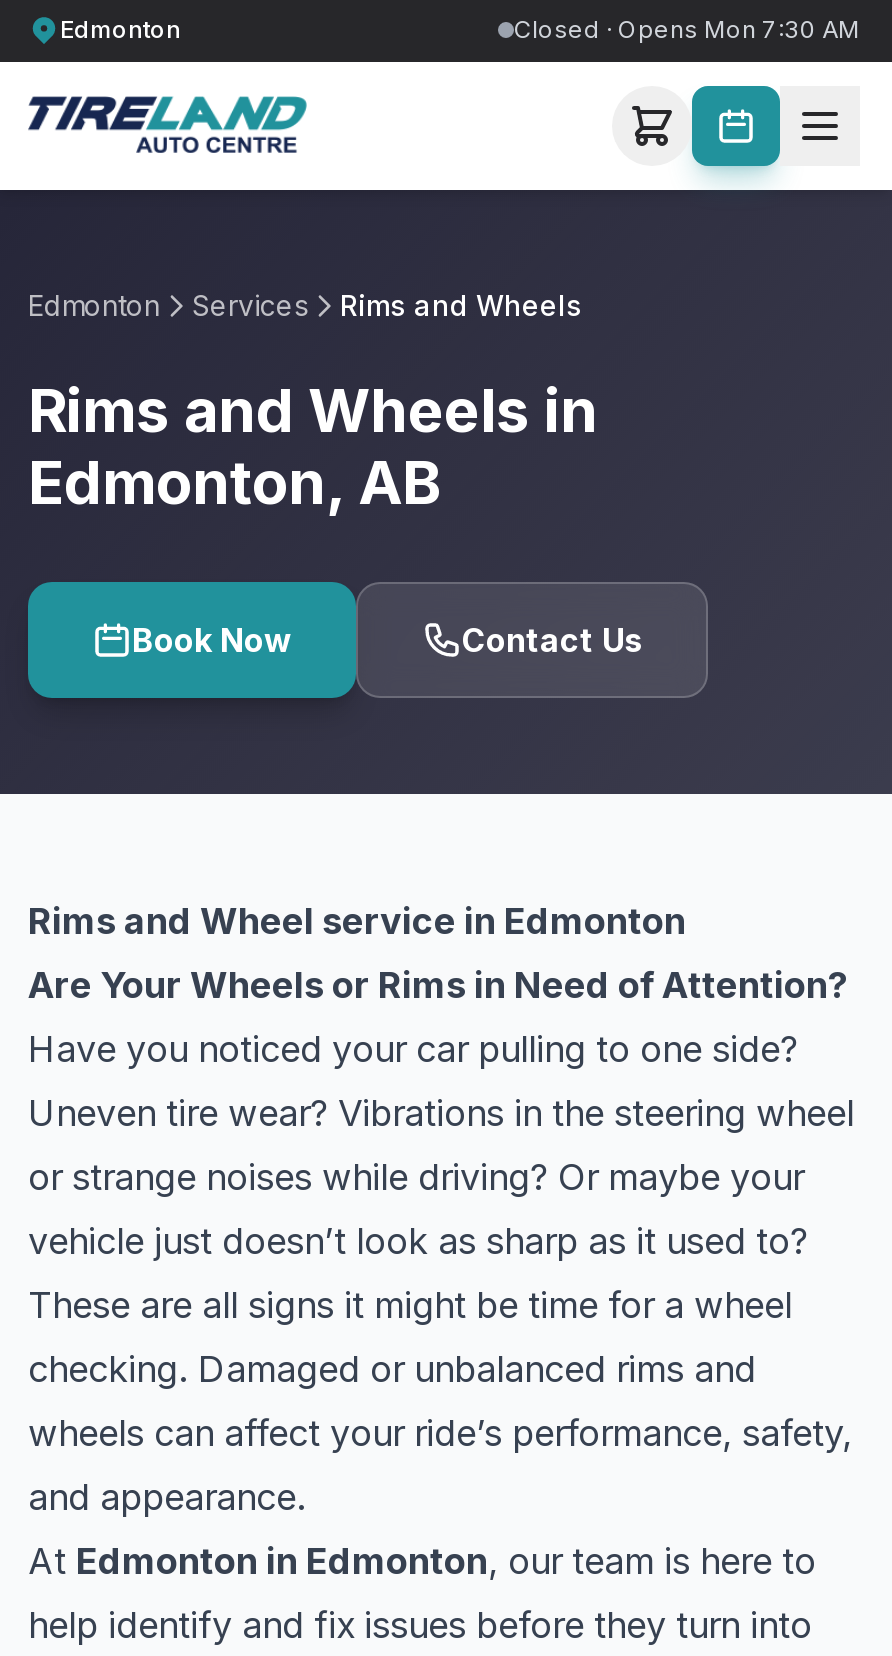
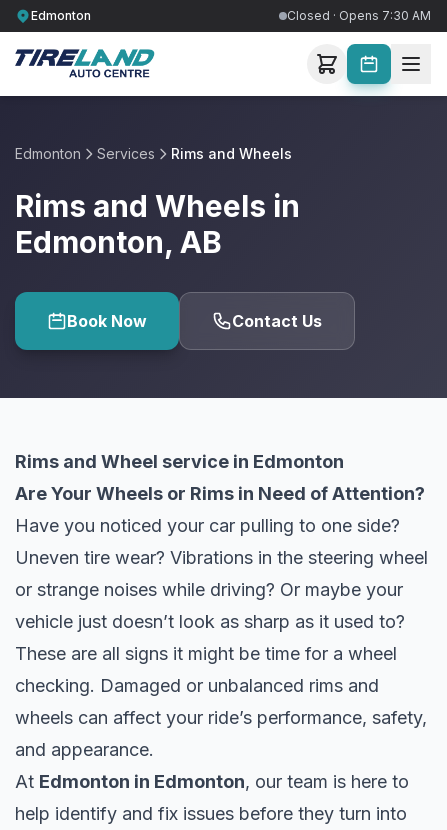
[514,14,860,44] Closed · Opens Mon 7:30 AM -> [287,8,431,23] Closed · Opens 7:30 AM

